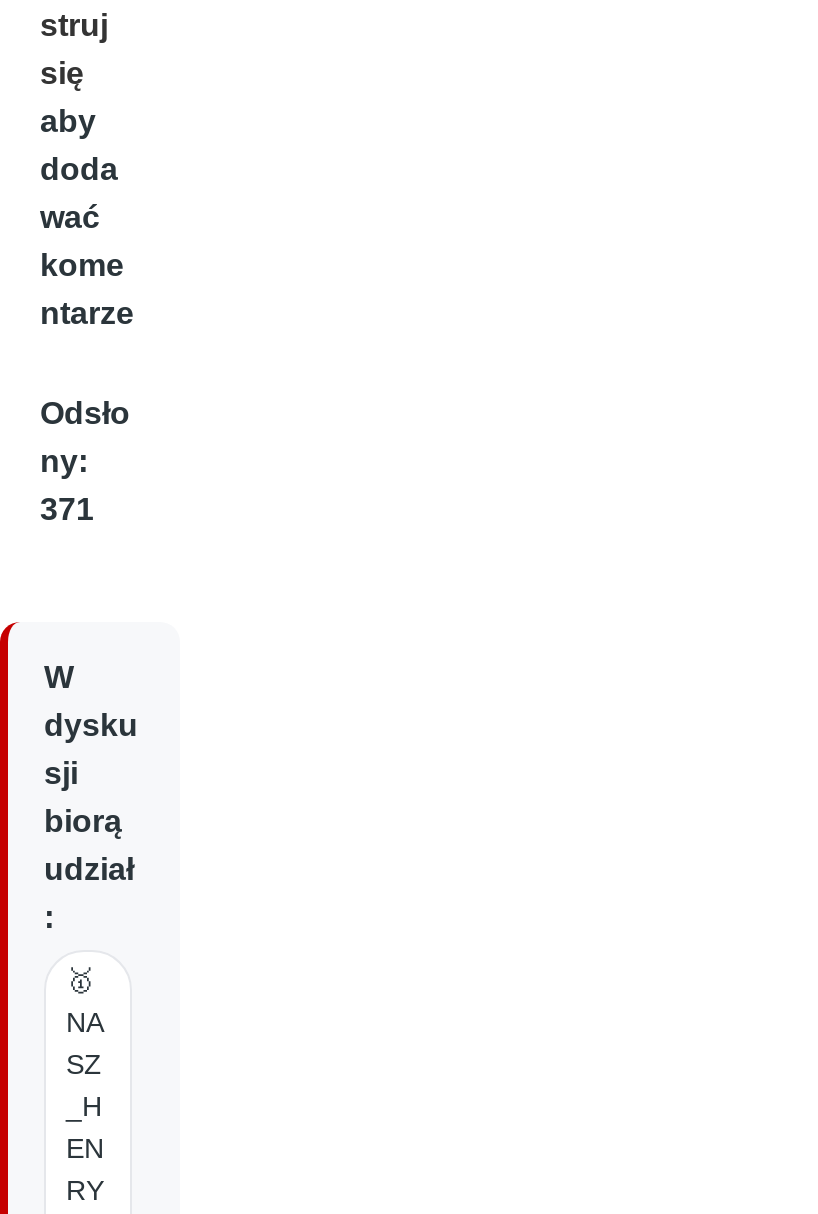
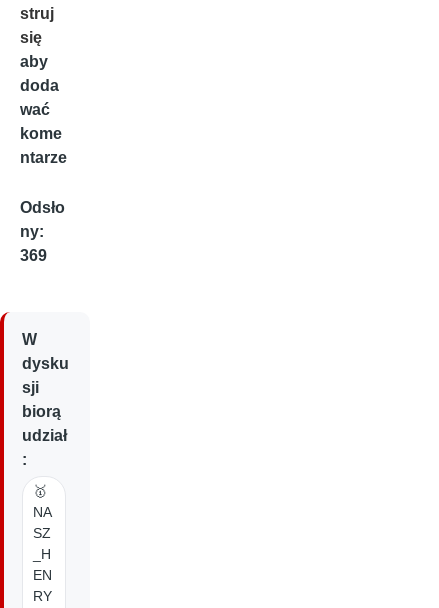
[40,493,94,527] 371 -> [20,247,47,264] 369

